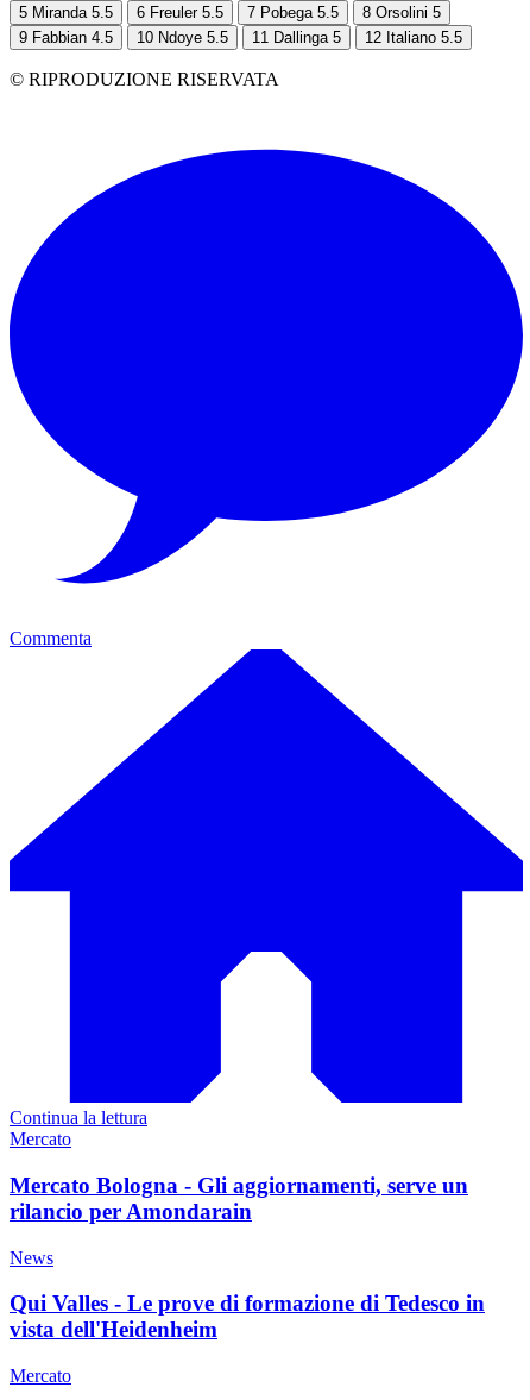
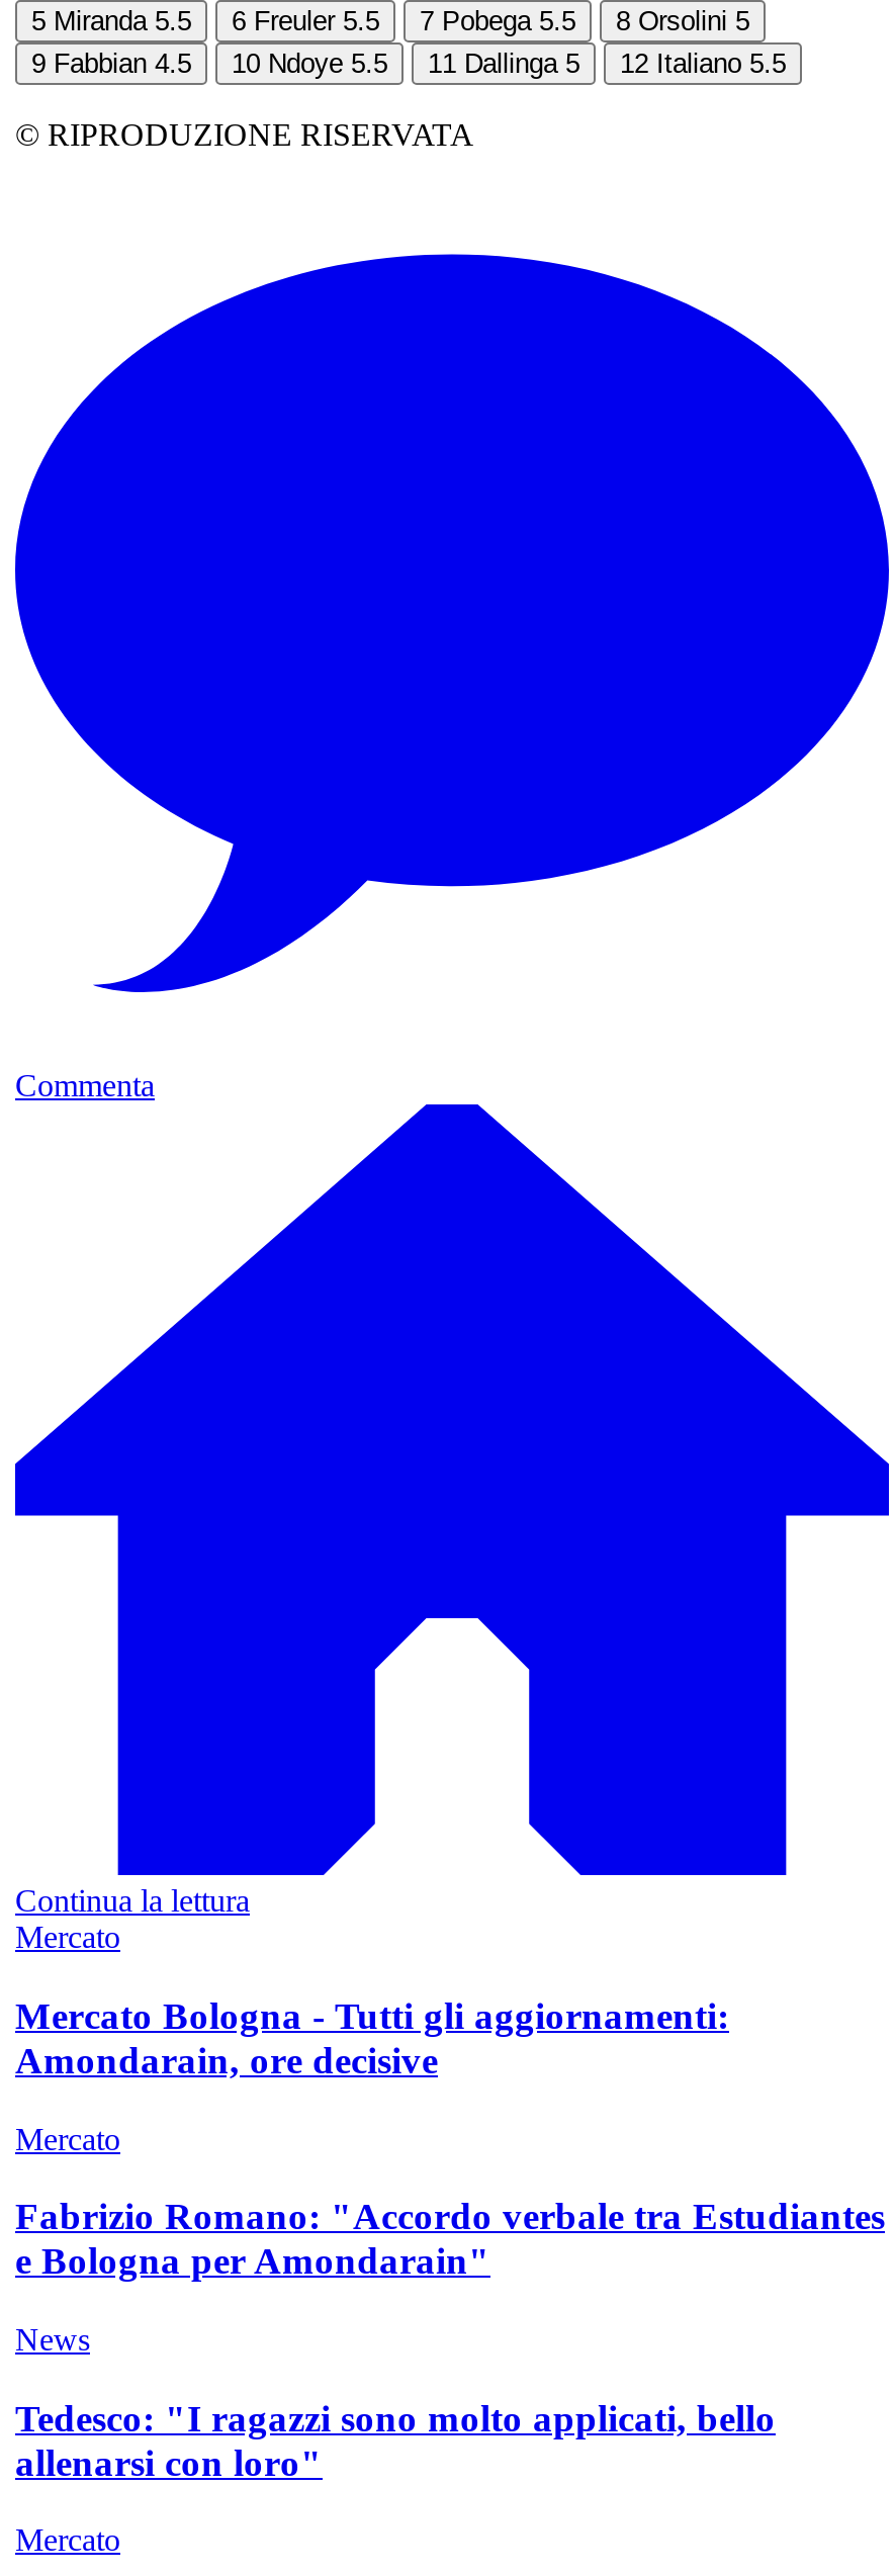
[10,1173,468,1224] Mercato Bologna - Gli aggiornamenti, serve un | rilancio per Amondarain -> [15,1994,885,2282] Mercato Bologna - Tutti gli aggiornamenti: | Amondarain, ore decisive | Mercato | Fabrizio Romano: "Accordo verbale tra Estudiantes | e Bologna per Amondarain"
[10,1291,485,1342] Qui Valles - Le prove di formazione di Tedesco in | vista dell'Heidenheim -> [15,2396,776,2483] Tedesco: "I ragazzi sono molto applicati, bello | allenarsi con loro"

